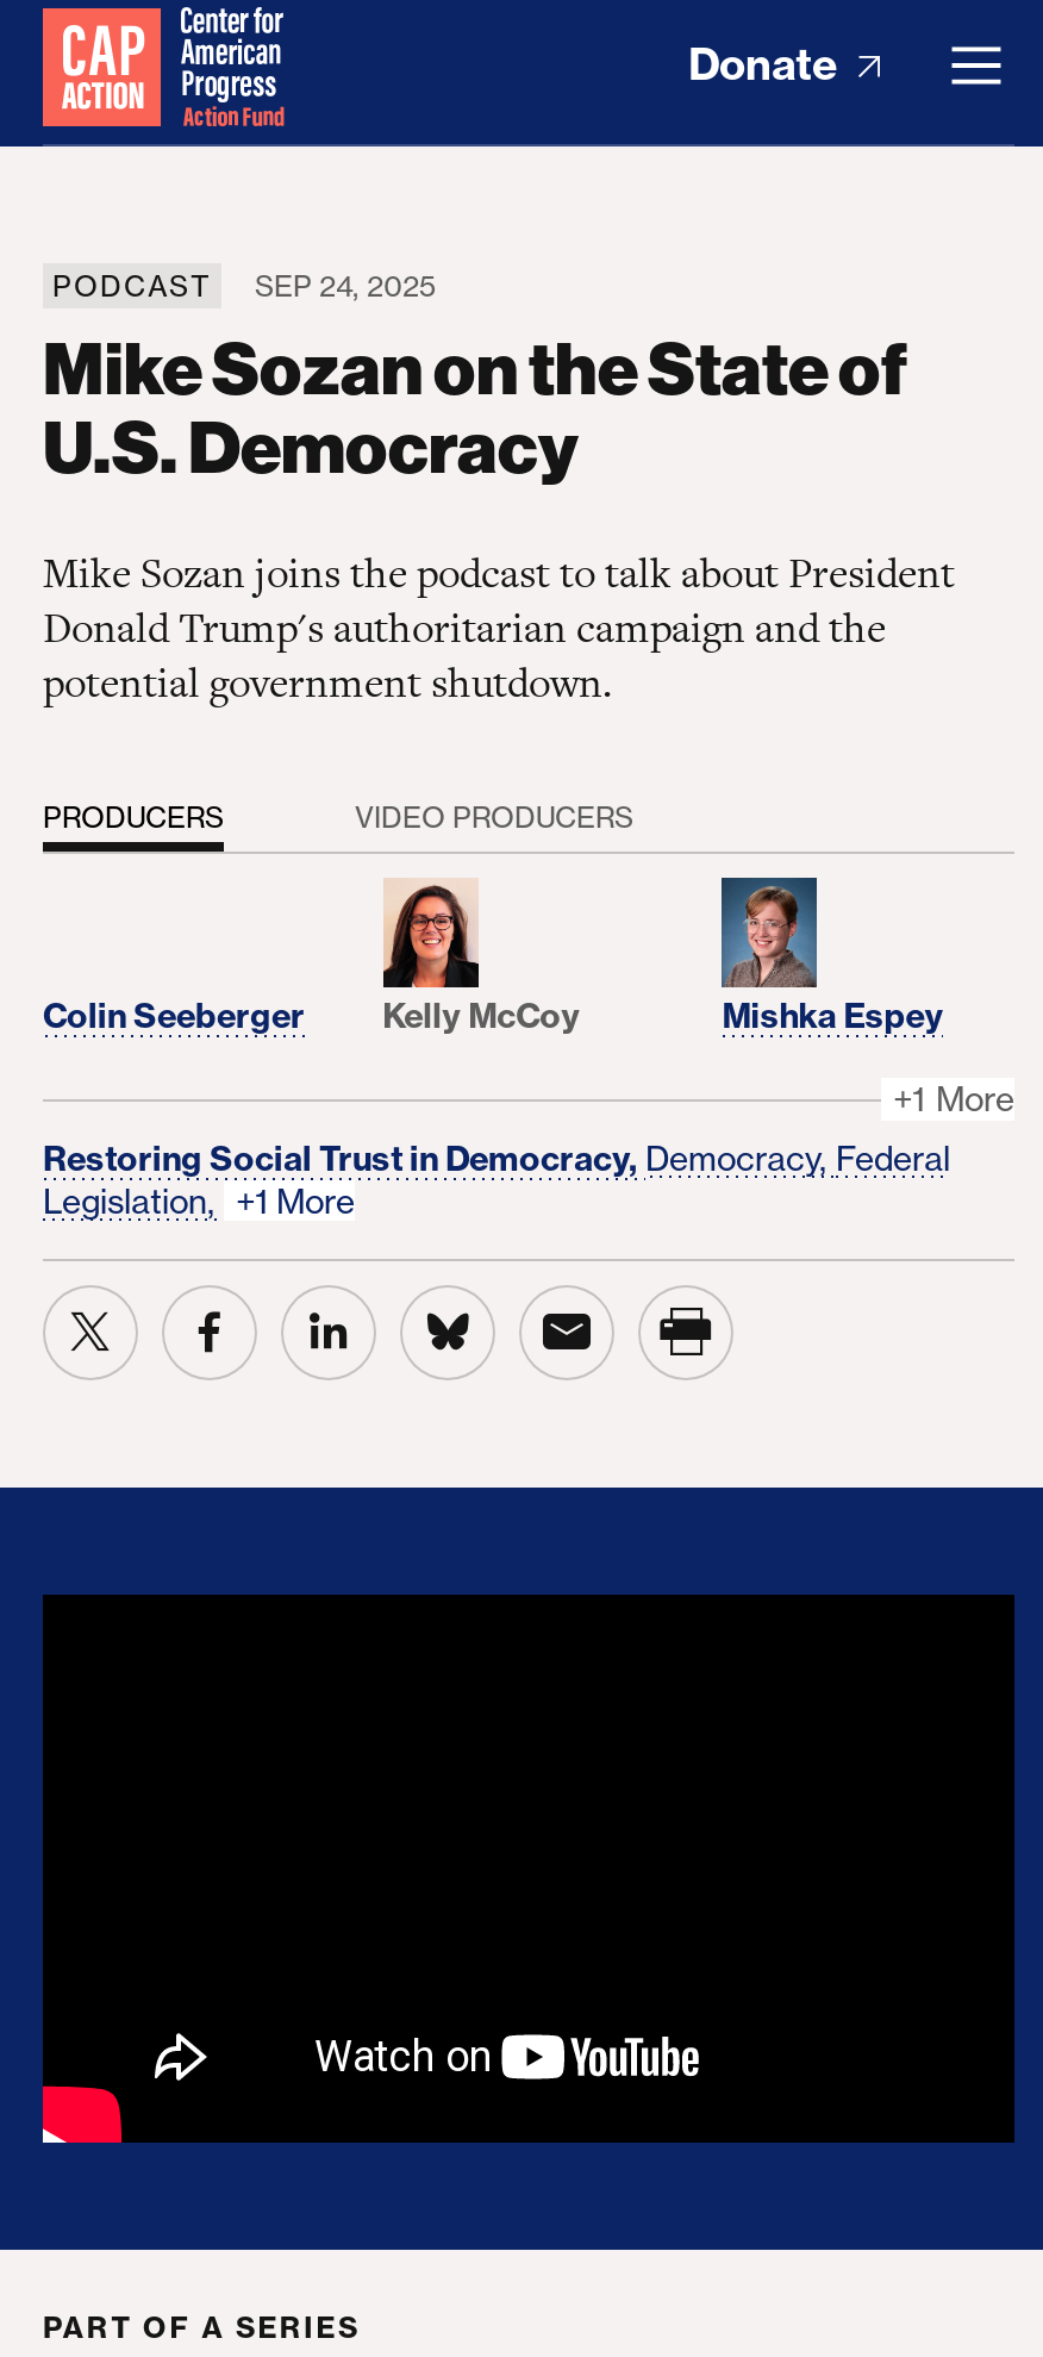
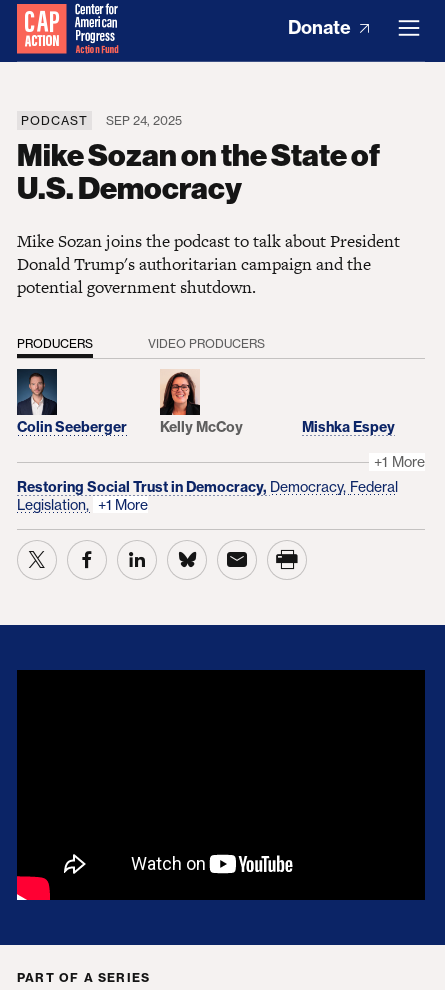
none -> [16,368,58,416] [image]
[719,875,819,990] [image] -> none

